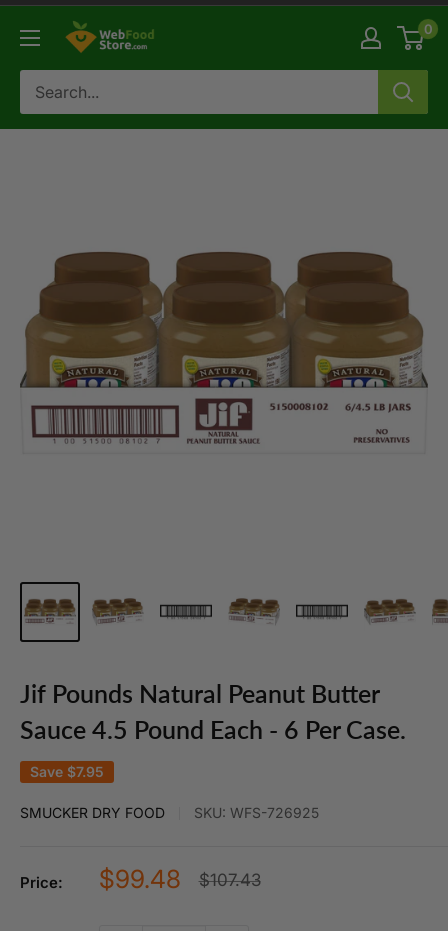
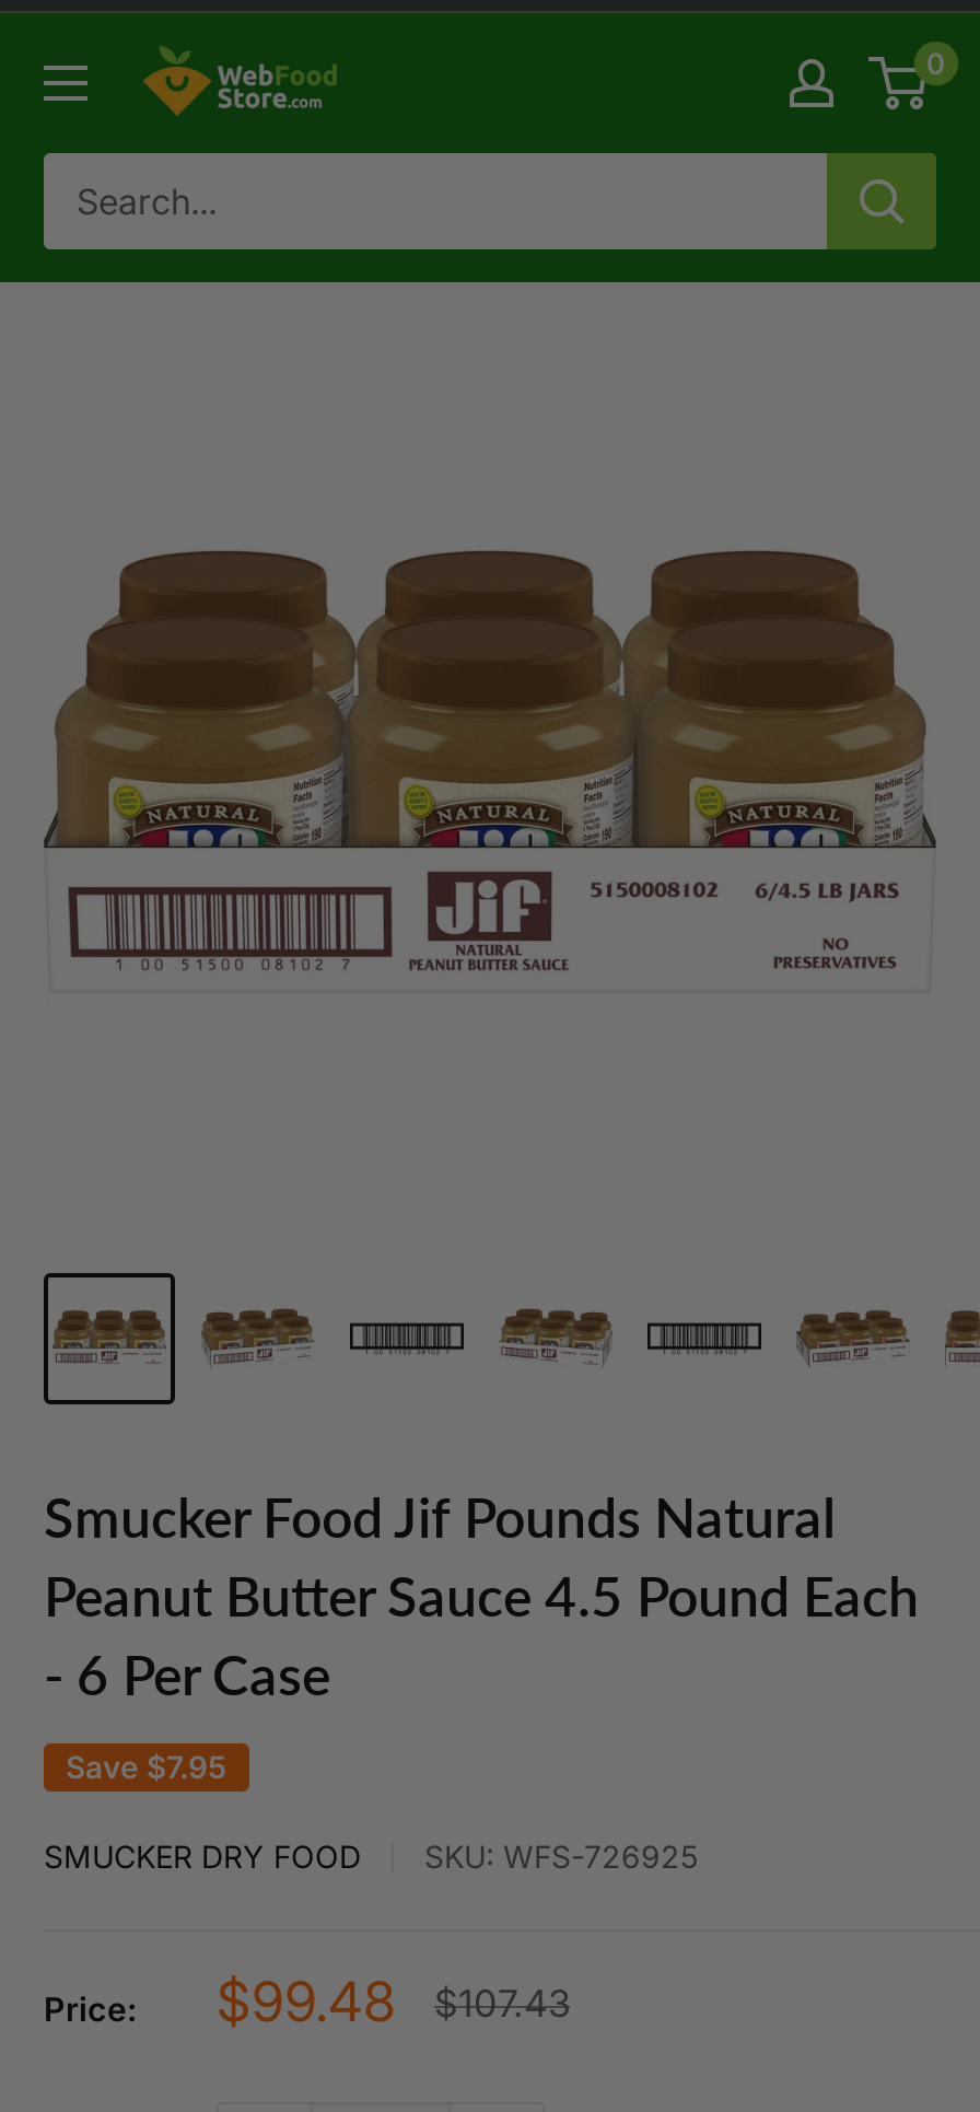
[20,678,406,744] Jif Pounds Natural Peanut Butter | Sauce 4.5 Pound Each - 6 Per Case. -> [44,1483,919,1706] Smucker Food Jif Pounds Natural | Peanut Butter Sauce 4.5 Pound Each | - 6 Per Case

